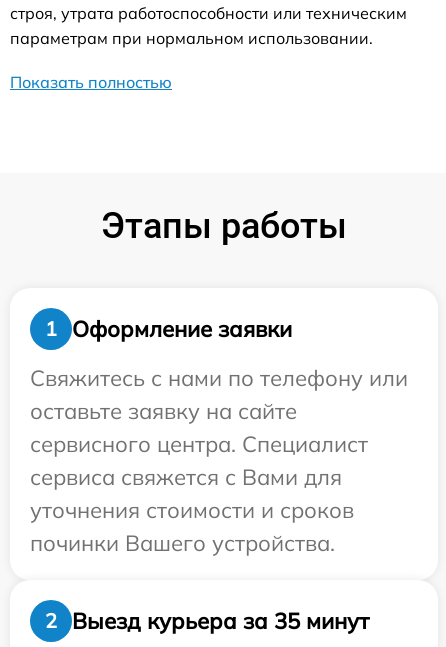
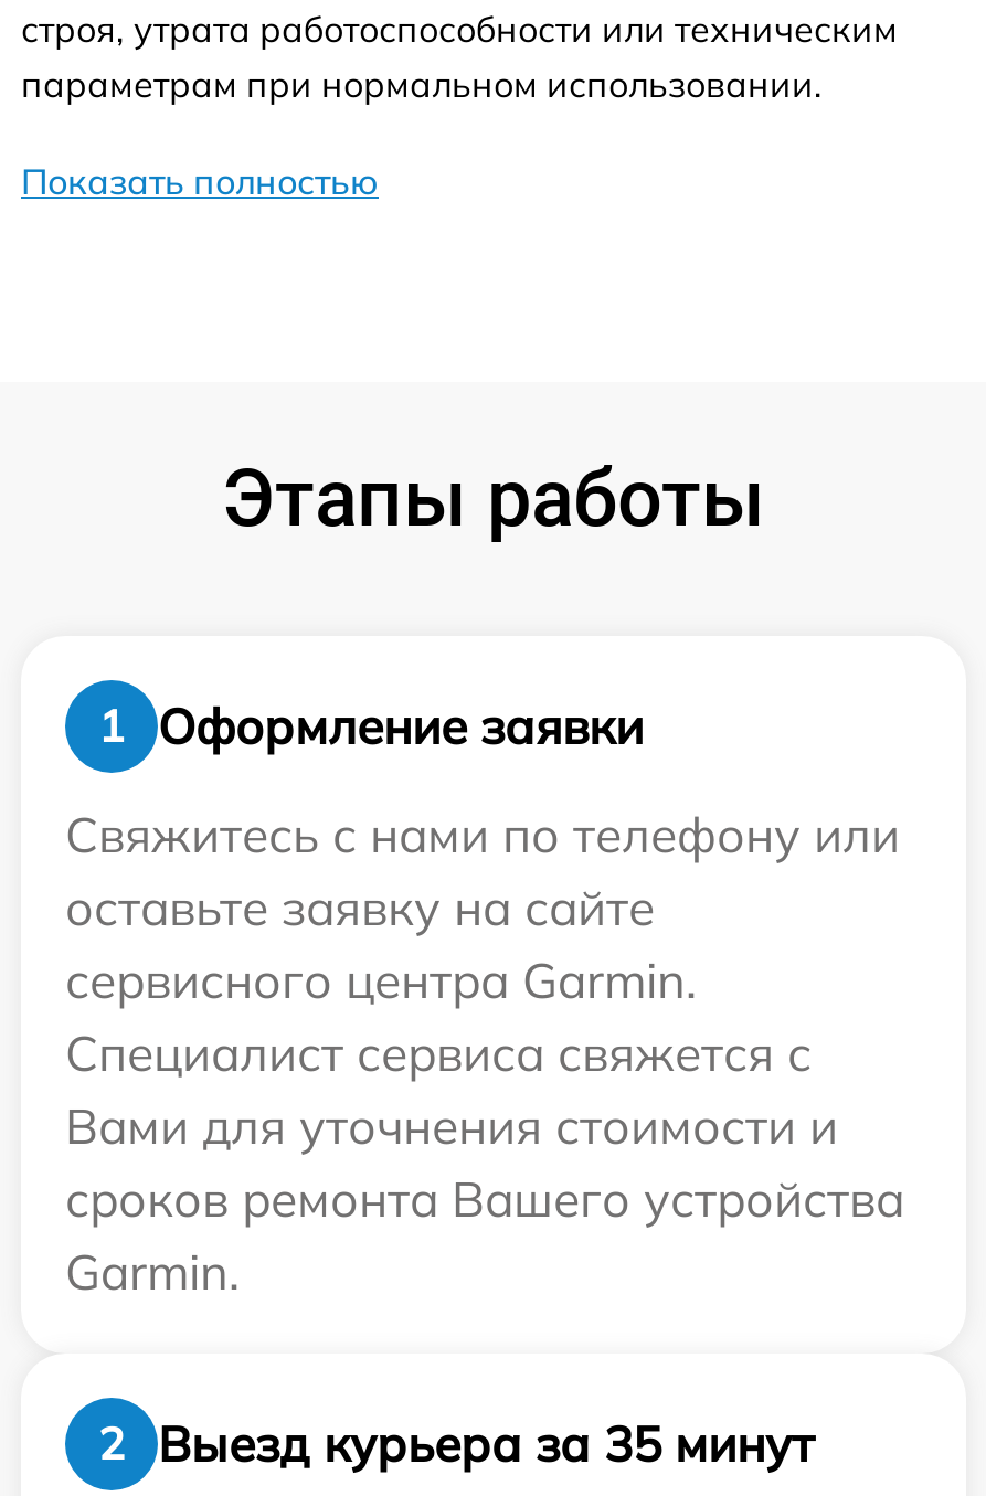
[30,430,368,557] сервисного центра. Специалист | сервиса свяжется с Вами для | уточнения стоимости и сроков | починки Вашего устройства. -> [65,949,904,1303] сервисного центра Garmin. | Специалист сервиса свяжется с | Вами для уточнения стоимости и | сроков ремонта Вашего устройства | Garmin.

